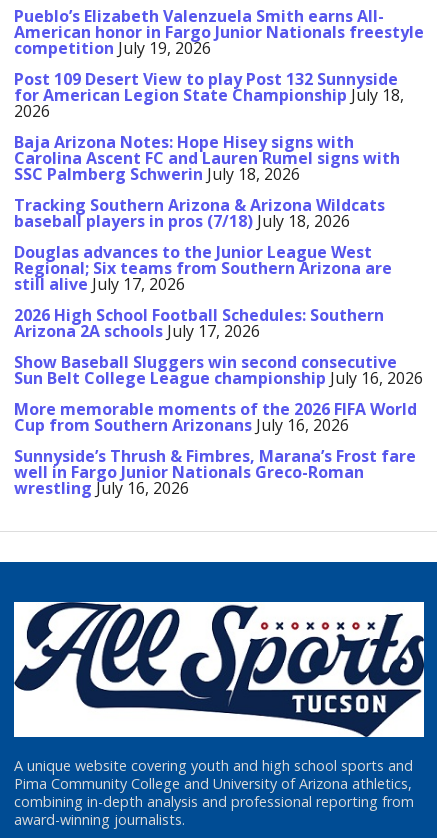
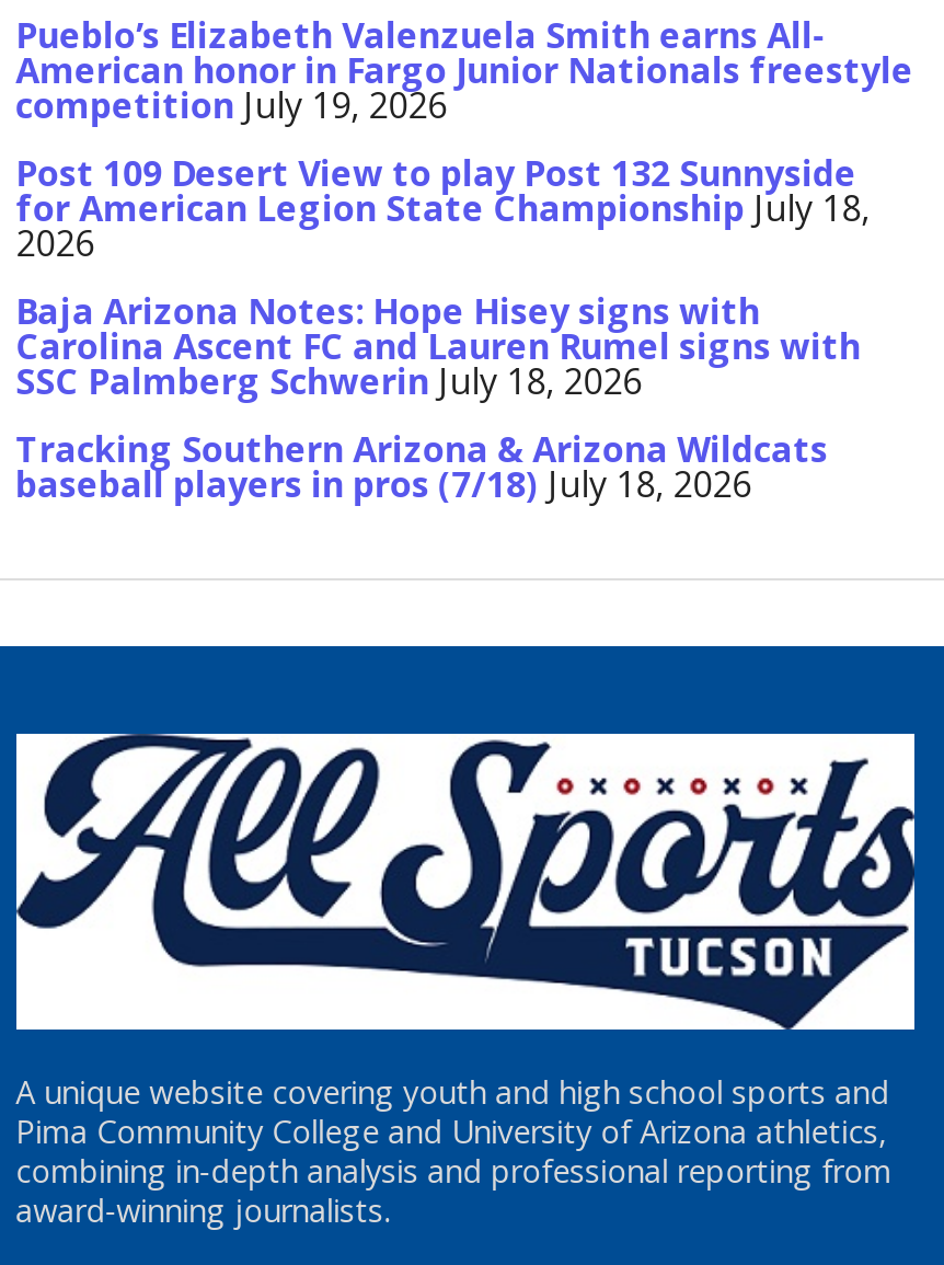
[14,241,423,499] Douglas advances to the Junior League West | Regional; Six teams from Southern Arizona are | still alive July 17, 2026 | 2026 High School Football Schedules: Southern | Arizona 2A schools July 17, 2026 | Show Baseball Sluggers win second consecutive | Sun Belt College League championship July 16, 2026 | More memorable moments of the 2026 FIFA World | Cup from Southern Arizonans July 16, 2026 | Sunnyside’s Thrush & Fimbres, Marana’s Frost fare | well in Fargo Junior Nationals Greco-Roman | wrestling July 16, 2026 -> none

